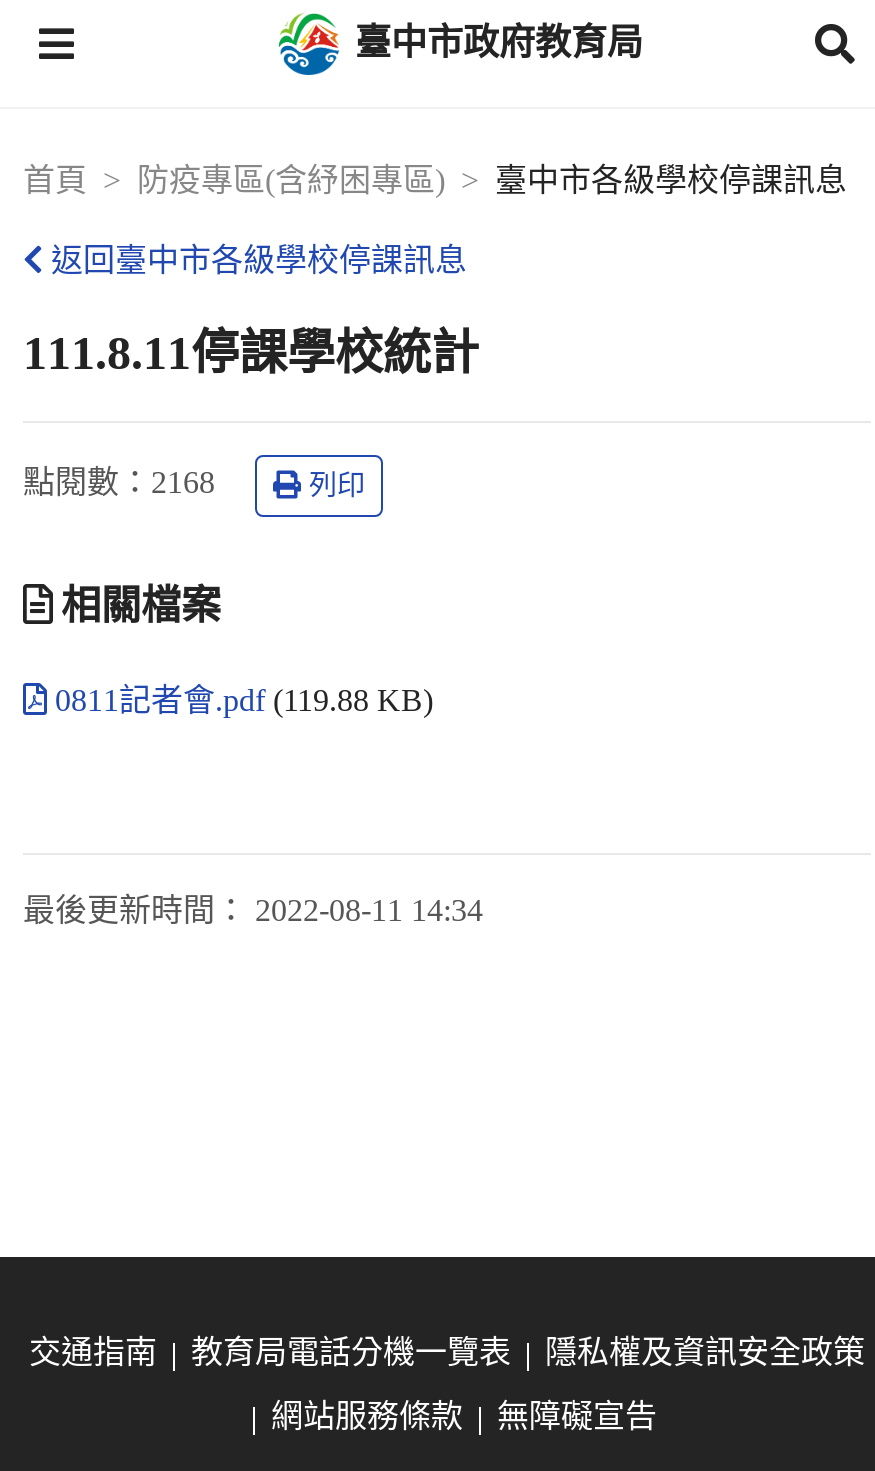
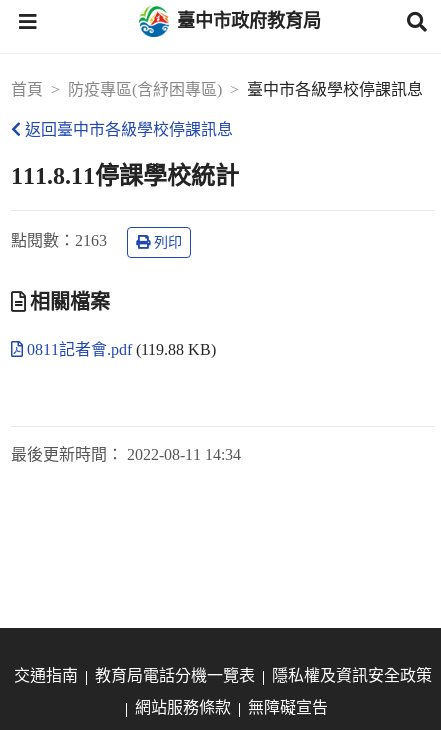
[23,465,215,499] 點閱數：2168 -> [11,232,107,249] 點閱數：2163

